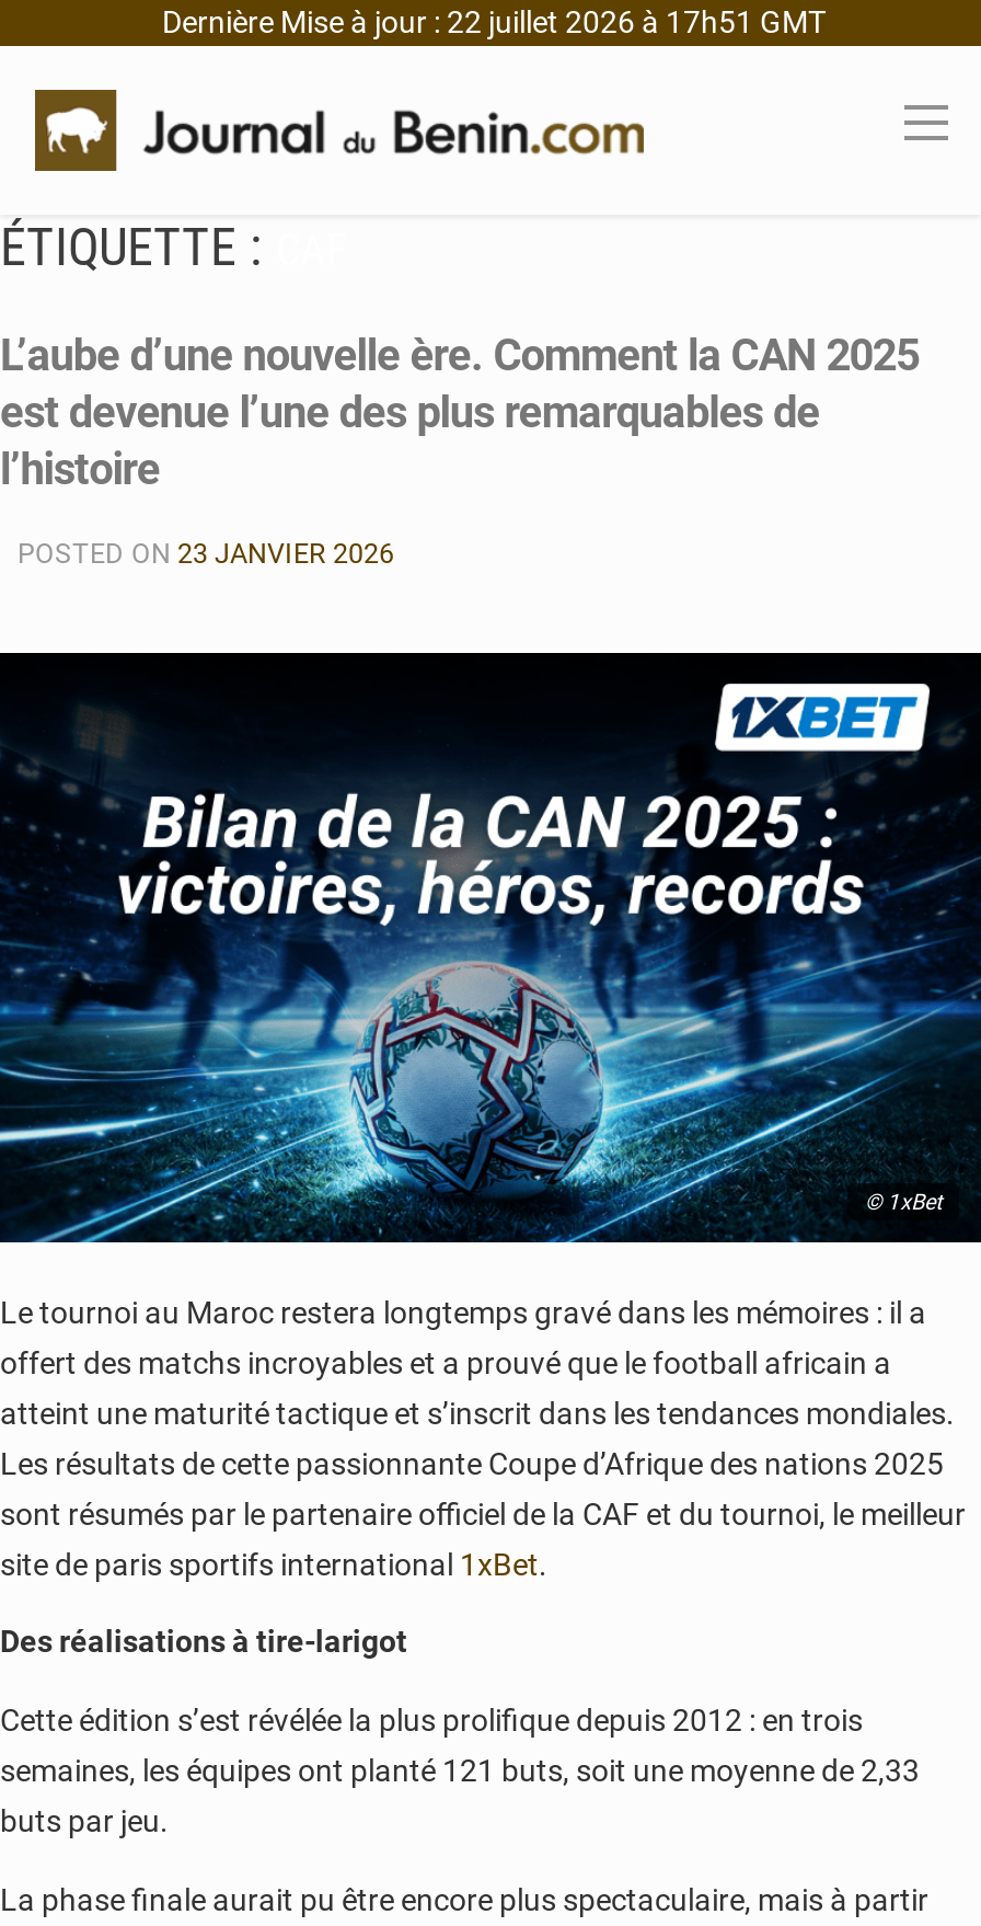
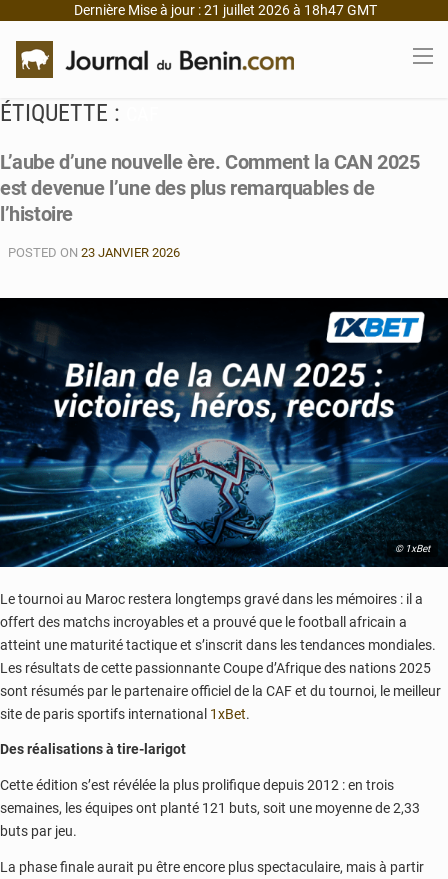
[155,4,826,39] Dernière Mise à jour : 22 juillet 2026 à 17h51 GMT -> [71,2,377,18] Dernière Mise à jour : 21 juillet 2026 à 18h47 GMT

